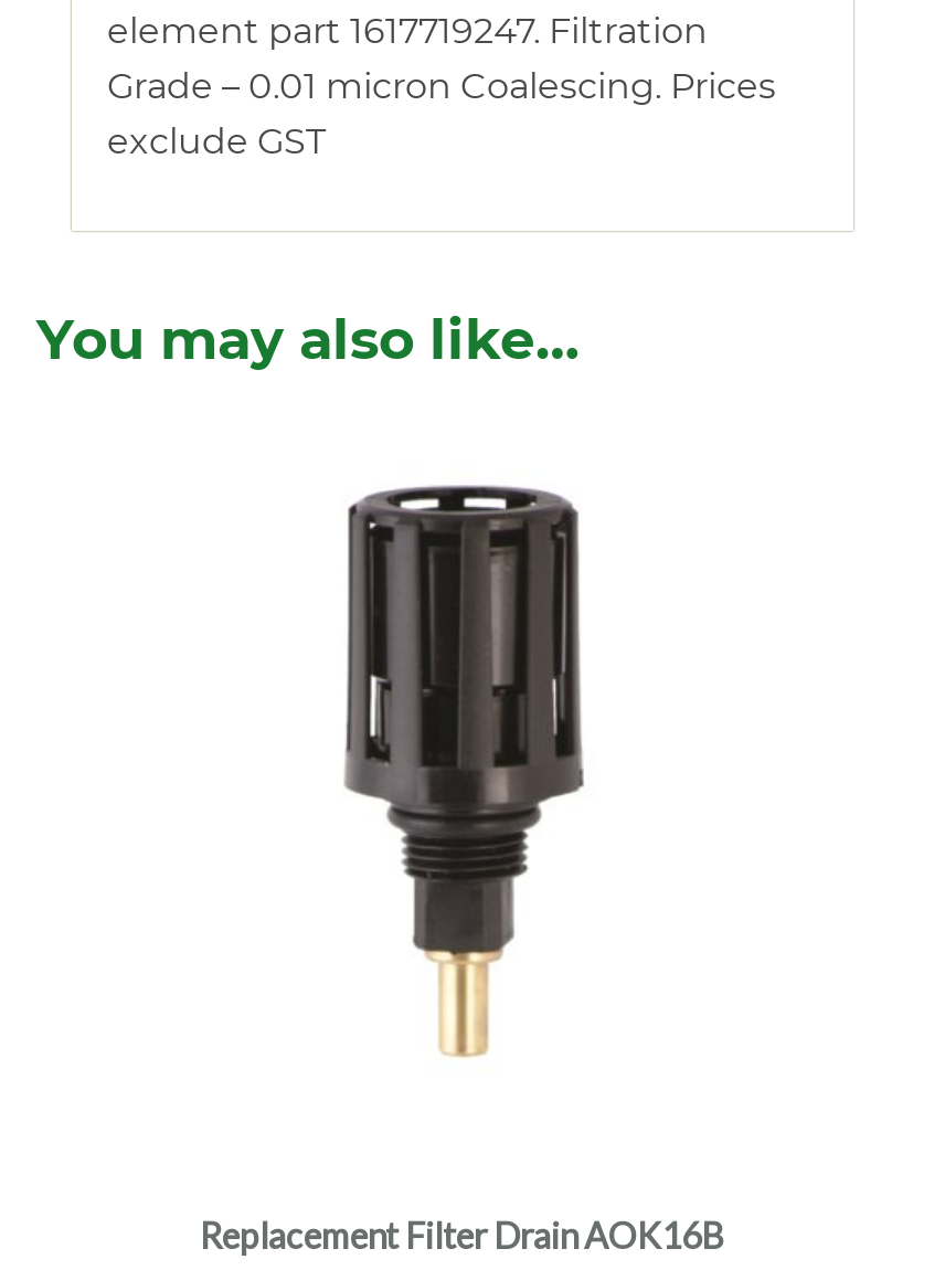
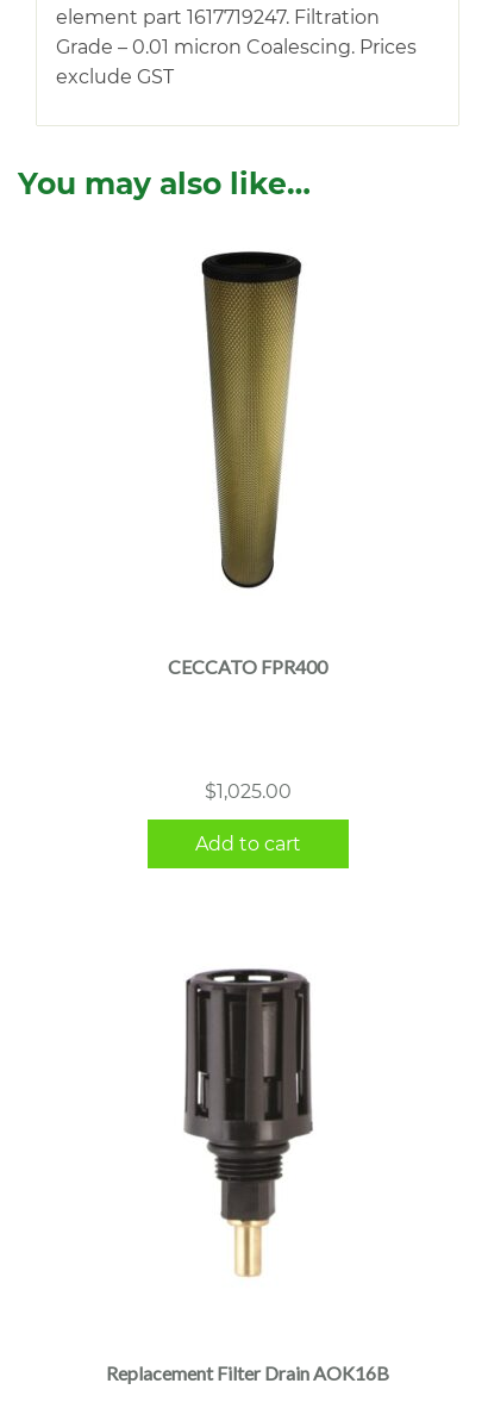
none -> [168,656,327,678] CECCATO FPR400
none -> [195,781,301,856] $1,025.00 | Add to cart
none -> [200,250,302,590] [image]

